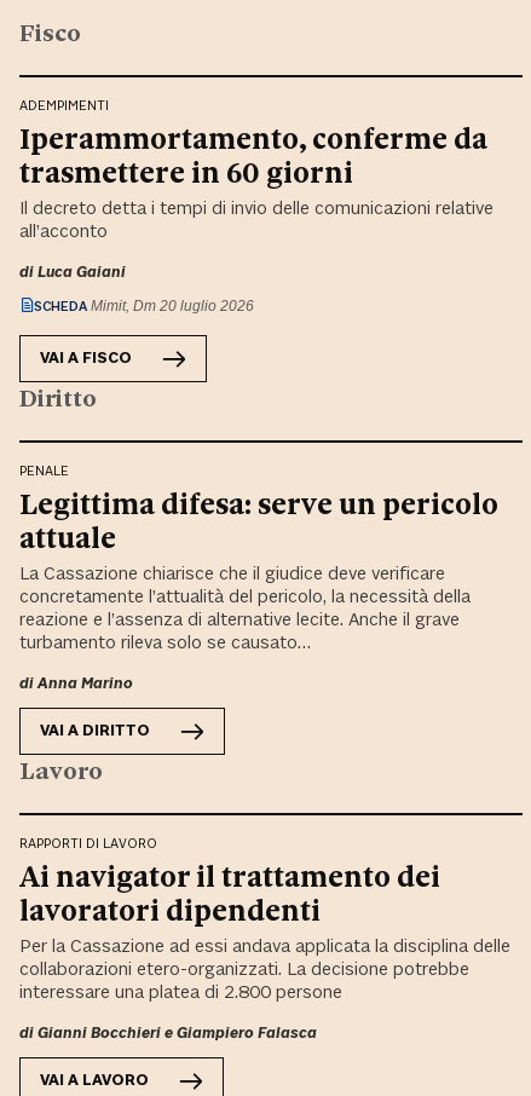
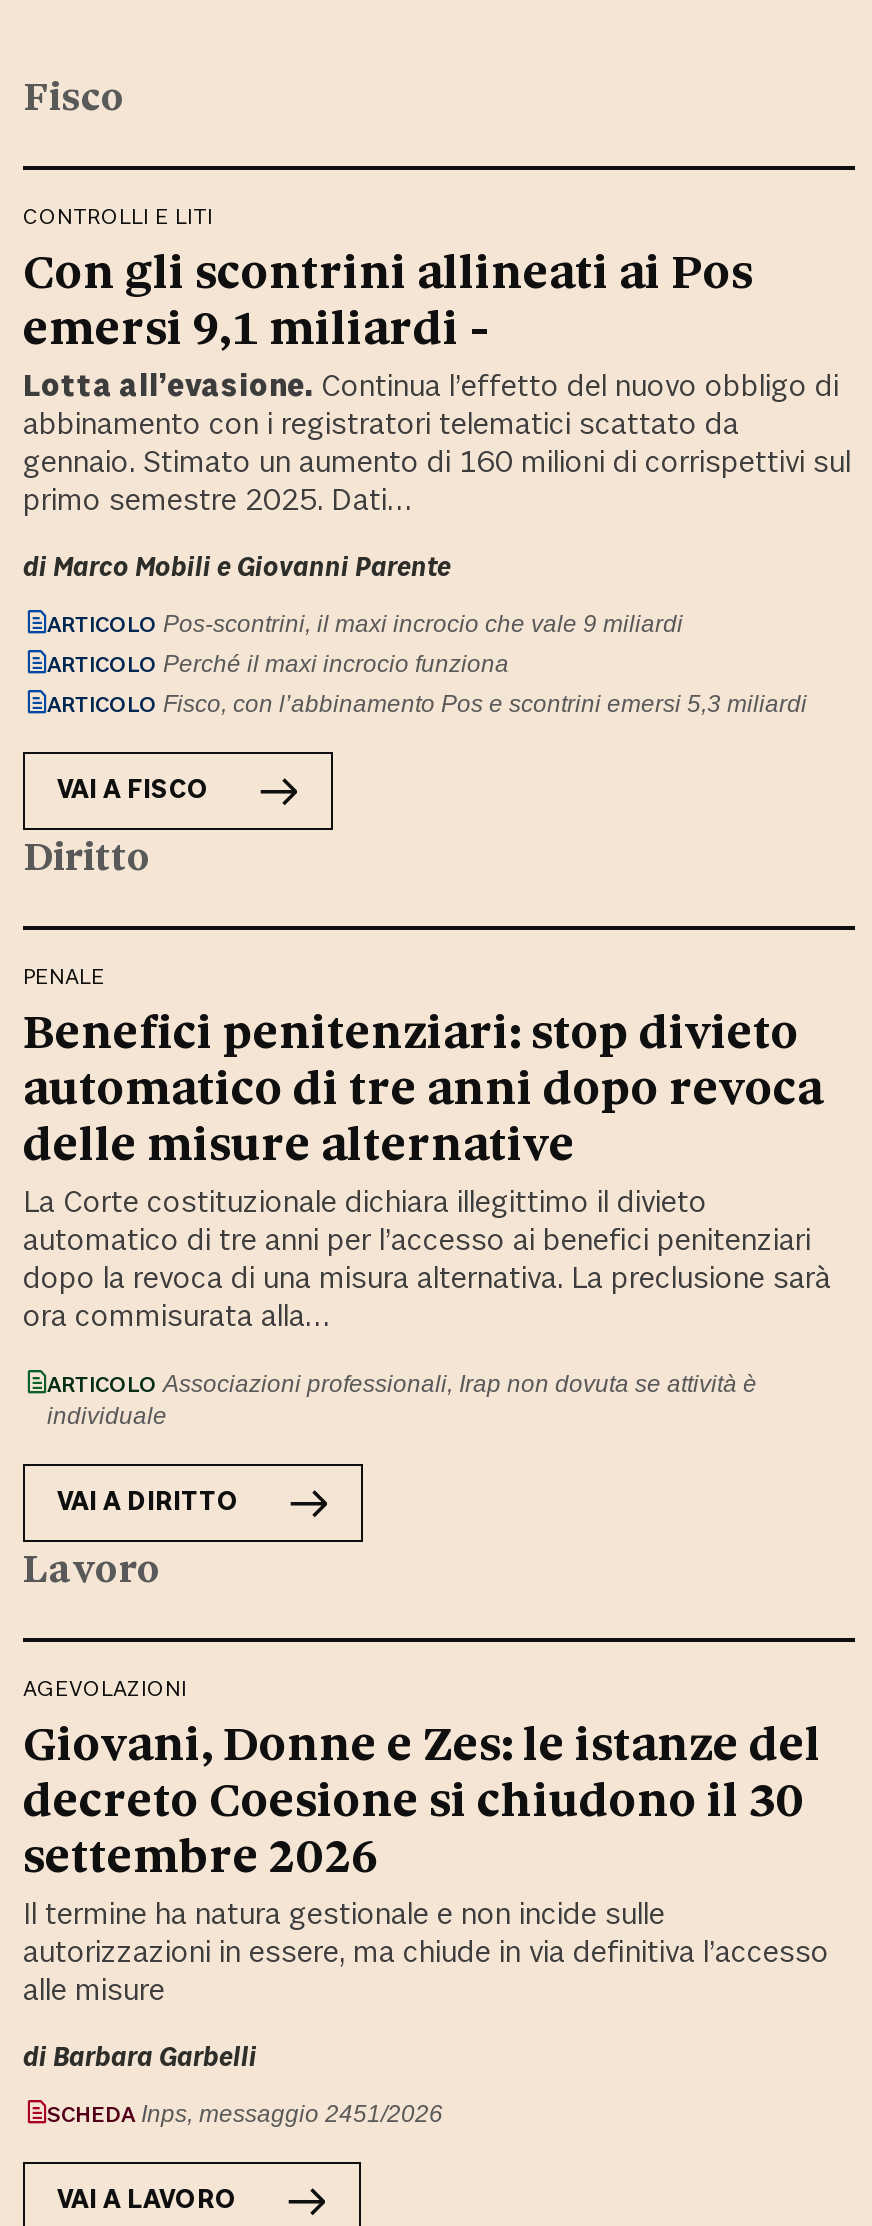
[19,96,494,243] ADEMPIMENTI | Iperammortamento, conferme da | trasmettere in 60 giorni | Il decreto detta i tempi di invio delle comunicazioni relative | all’acconto -> [23,201,851,520] CONTROLLI E LITI | Con gli scontrini allineati ai Pos | emersi 9,1 miliardi - | Lotta all’evasione. Continua l’effetto del nuovo obbligo di | abbinamento con i registratori telematici scattato da | gennaio. Stimato un aumento di 160 milioni di corrispettivi sul | primo semestre 2025. Dati…
[19,263,126,282] di Luca Gaiani -> [23,552,451,584] di Marco Mobili e Giovanni Parente
[34,298,254,316] SCHEDA Mimit, Dm 20 luglio 2026 -> [47,610,807,720] ARTICOLO Pos-scontrini, il maxi incrocio che vale 9 miliardi | ARTICOLO Perché il maxi incrocio funziona | ARTICOLO Fisco, con l’abbinamento Pos e scontrini emersi 5,3 miliardi
[19,482,498,655] Legittima difesa: serve un pericolo | attuale | La Cassazione chiarisce che il giudice deve verificare | concretamente l’attualità del pericolo, la necessità della | reazione e l’assenza di alternative lecite. Anche il grave | turbamento rileva solo se causato… -> [23,994,831,1336] Benefici penitenziari: stop divieto | automatico di tre anni dopo revoca | delle misure alternative | La Corte costituzionale dichiara illegittimo il divieto | automatico di tre anni per l’accesso ai benefici penitenziari | dopo la revoca di una misura alternativa. La preclusione sarà | ora commisurata alla…
[19,674,133,693] di Anna Marino -> [47,1370,757,1430] ARTICOLO Associazioni professionali, Irap non dovuta se attività è | individuale
[19,834,510,1043] RAPPORTI DI LAVORO | Ai navigator il trattamento dei | lavoratori dipendenti | Per la Cassazione ad essi andava applicata la disciplina delle | collaborazioni etero-organizzati. La decisione potrebbe | interessare una platea di 2.800 persone | di Gianni Bocchieri e Giampiero Falasca -> [23,1673,829,2130] AGEVOLAZIONI | Giovani, Donne e Zes: le istanze del | decreto Coesione si chiudono il 30 | settembre 2026 | Il termine ha natura gestionale e non incide sulle | autorizzazioni in essere, ma chiude in via definitiva l’accesso | alle misure | di Barbara Garbelli | SCHEDA Inps, messaggio 2451/2026

